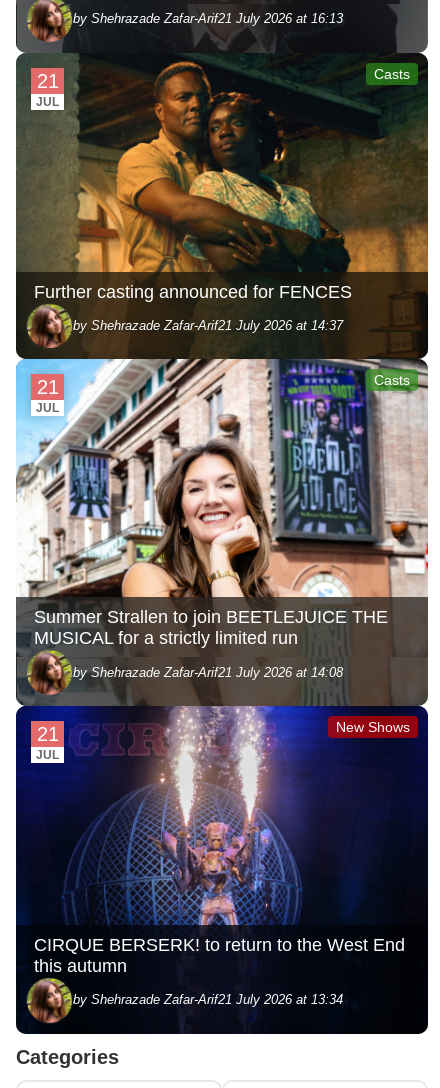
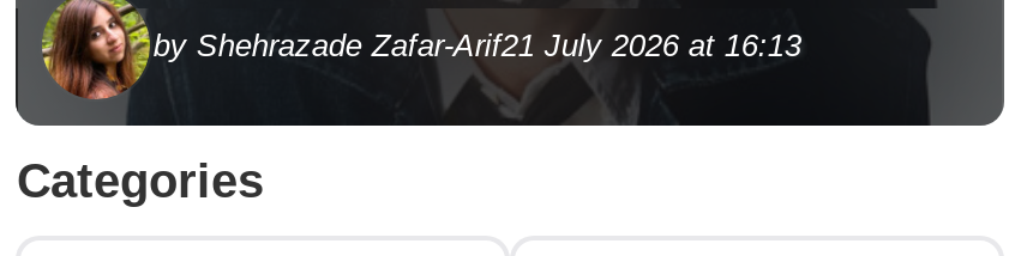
[15,52,429,600] [image] | 21 | JUL -> none
[374,66,410,82] Casts -> none
[34,282,352,415] Further casting announced for FENCES | by Shehrazade Zafar-Arif21 July 2026 at 14:37 | 21 | JUL -> none
[374,372,410,388] Casts -> none
[16,607,428,1035] [image] | Summer Strallen to join BEETLEJUICE THE | MUSICAL for a strictly limited run | by Shehrazade Zafar-Arif21 July 2026 at 14:08 | 21 | JUL -> none
[336,719,410,735] New Shows -> none
[34,935,405,1007] CIRQUE BERSERK! to return to the West End | this autumn | by Shehrazade Zafar-Arif21 July 2026 at 13:34 -> none

